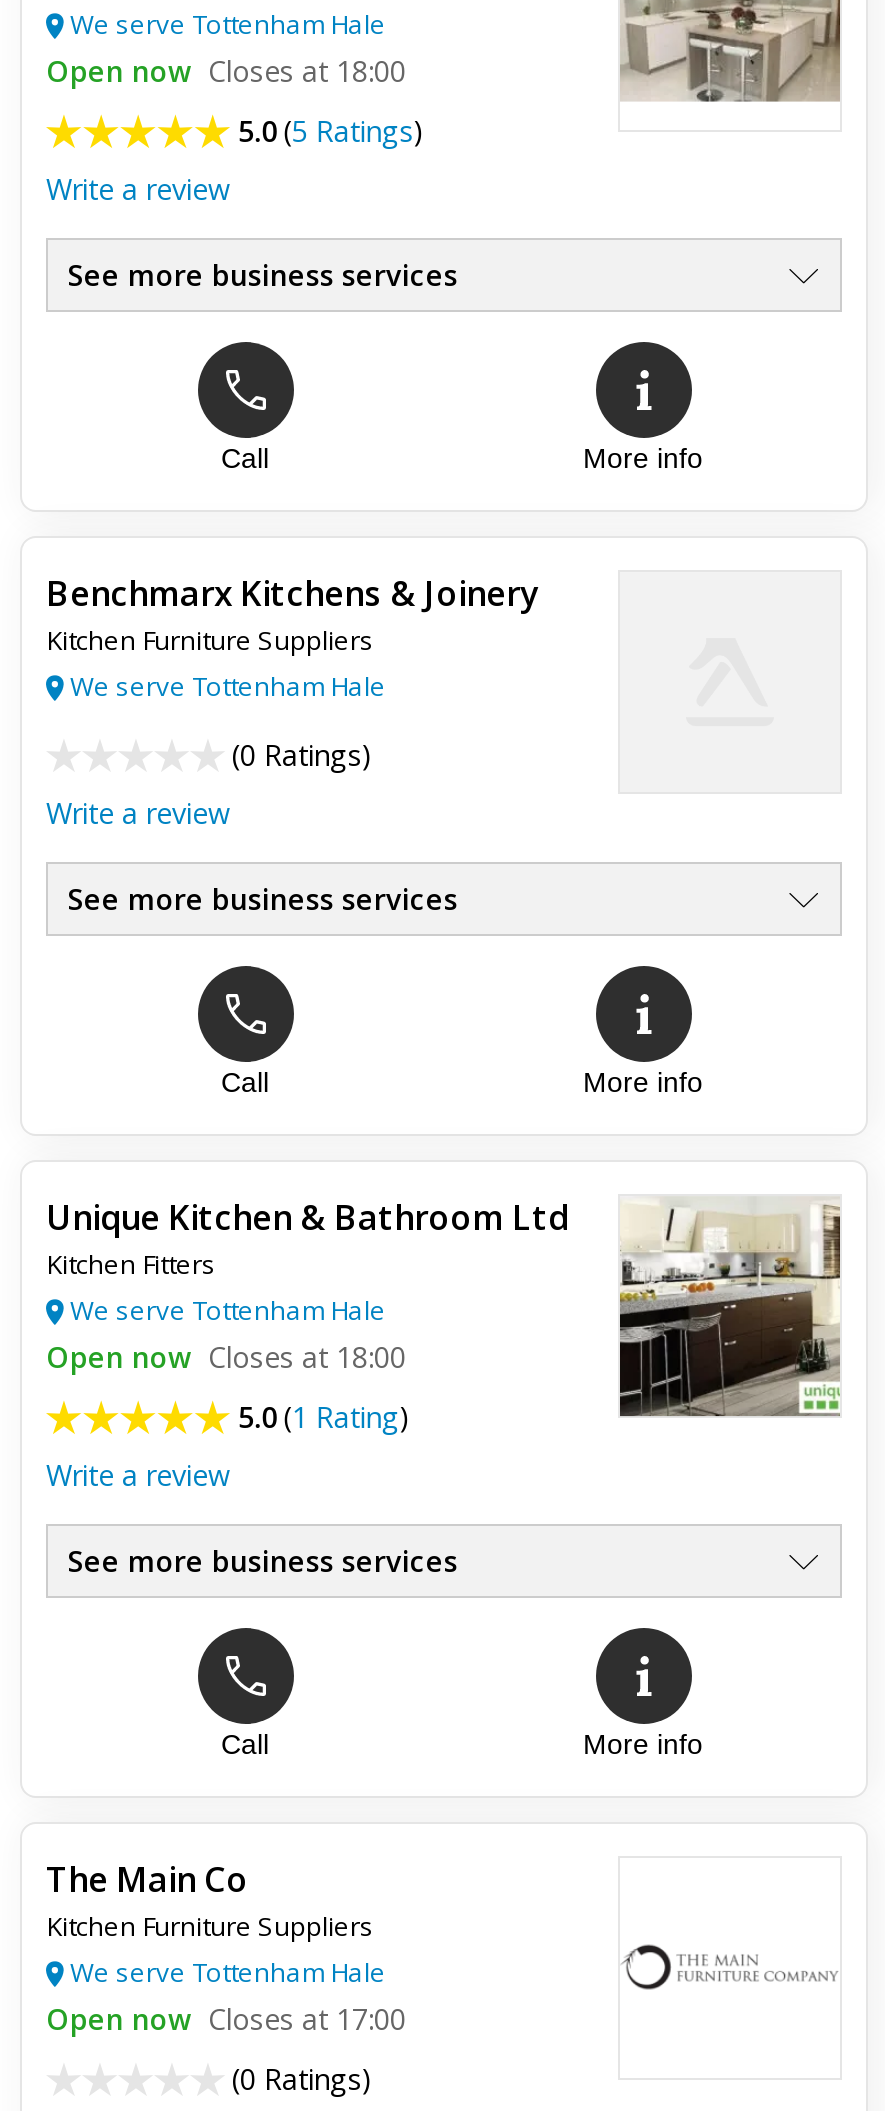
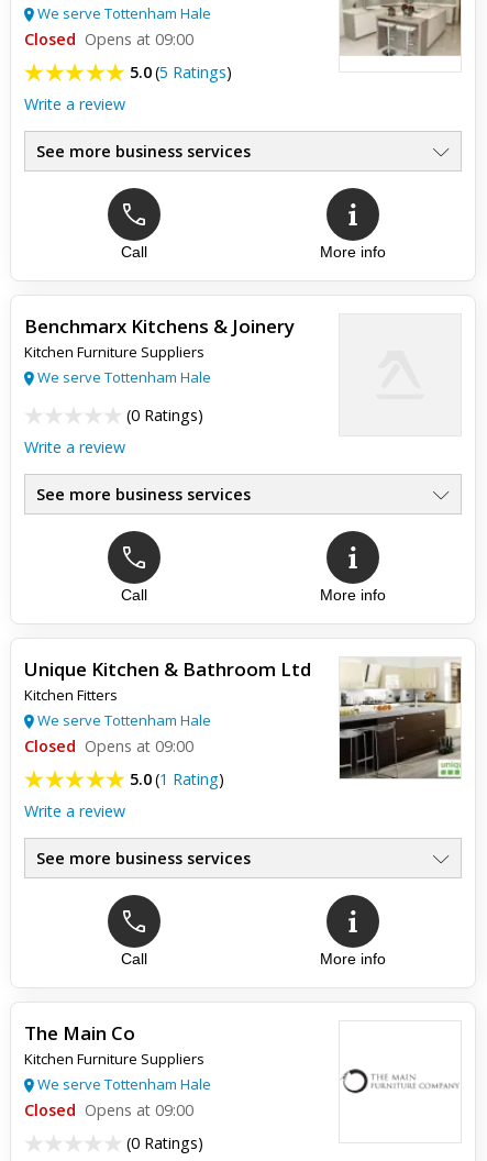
[46,52,406,90] Open now Closes at 18:00 -> [24,29,193,50] Closed Opens at 09:00
[46,1338,406,1376] Open now Closes at 18:00 -> [24,736,193,757] Closed Opens at 09:00
[46,2000,406,2038] Open now Closes at 17:00 -> [24,1100,193,1120] Closed Opens at 09:00

